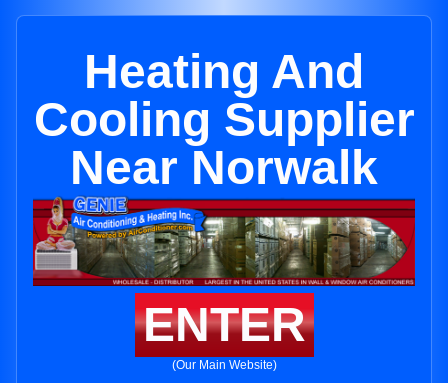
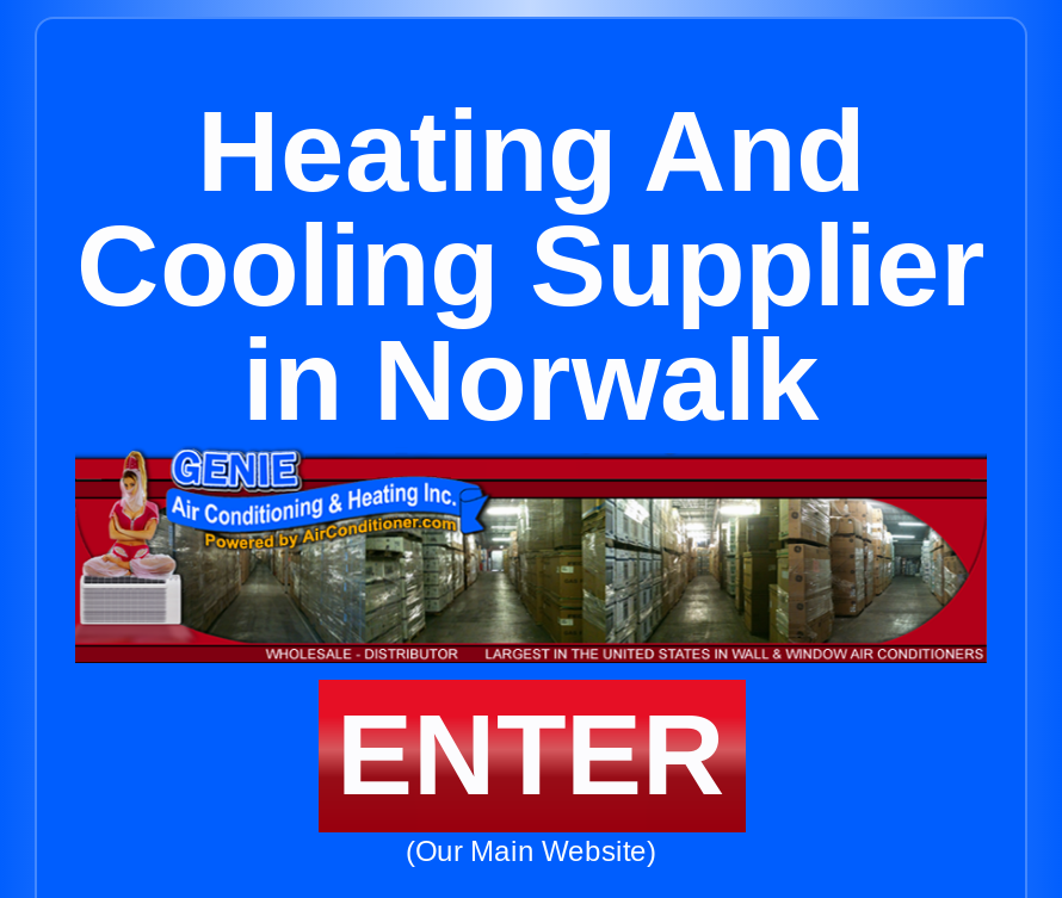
[70,141,378,194] Near Norwalk -> [242,317,820,444] in Norwalk

